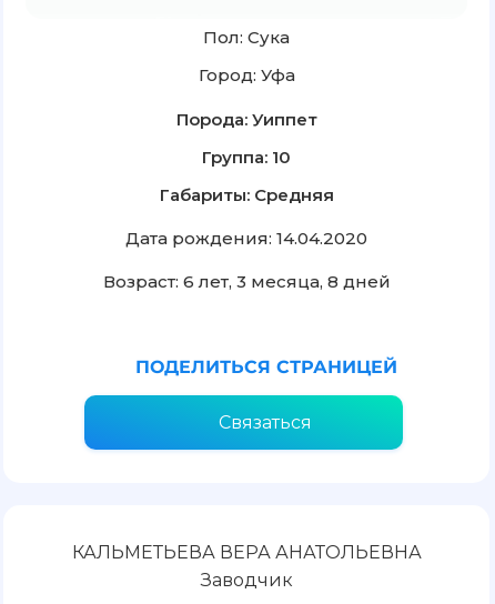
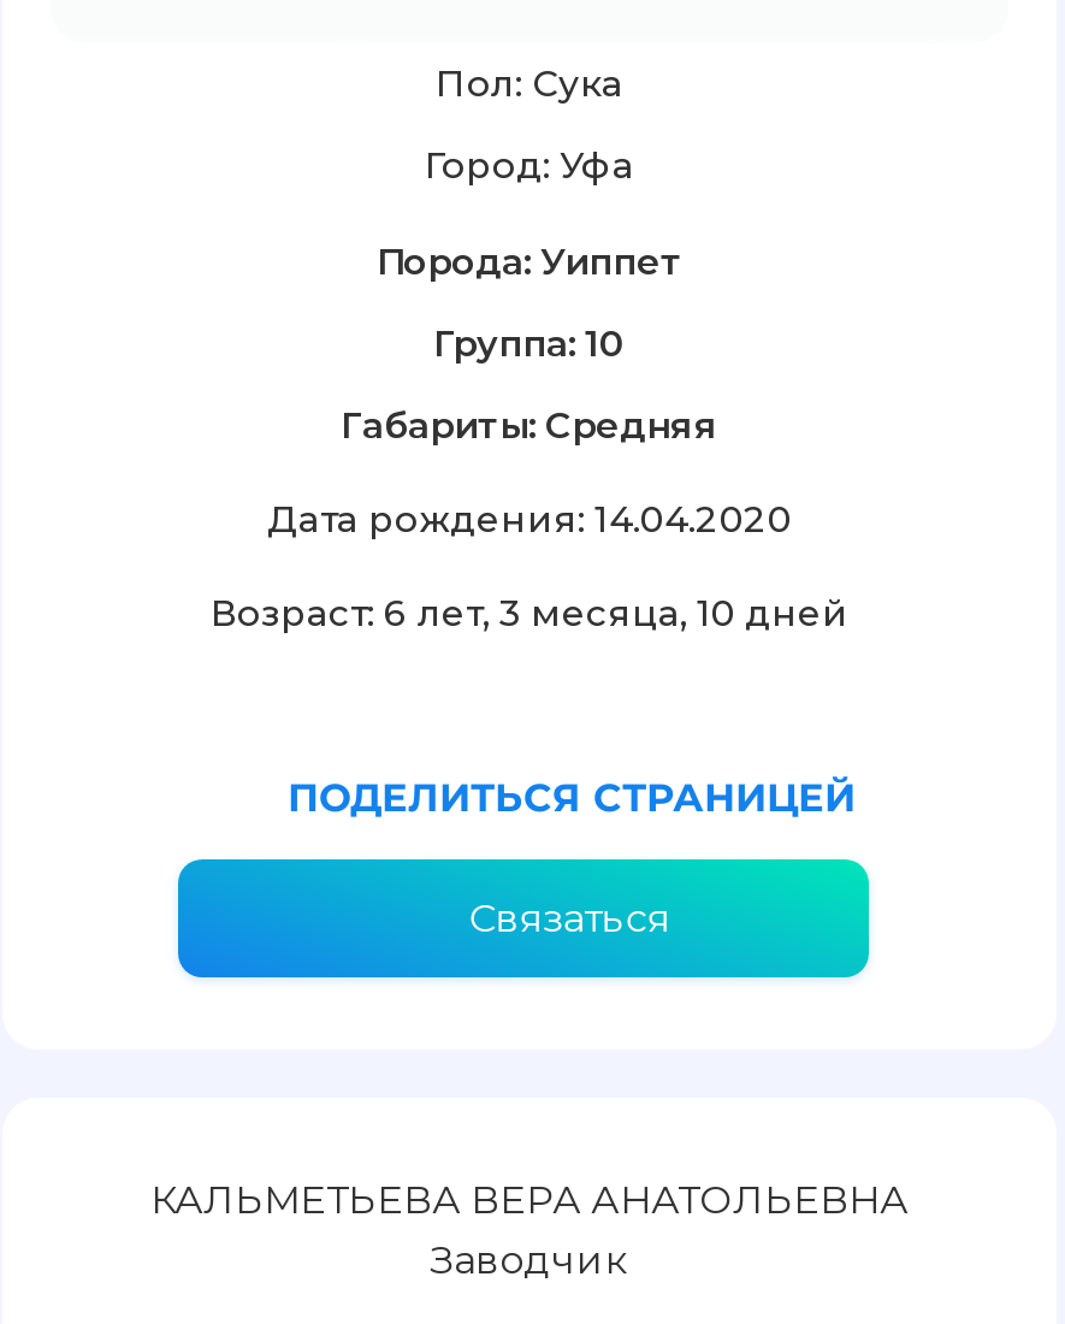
[103,271,390,292] Возраст: 6 лет, 3 месяца, 8 дней -> [211,589,848,635] Возраст: 6 лет, 3 месяца, 10 дней

